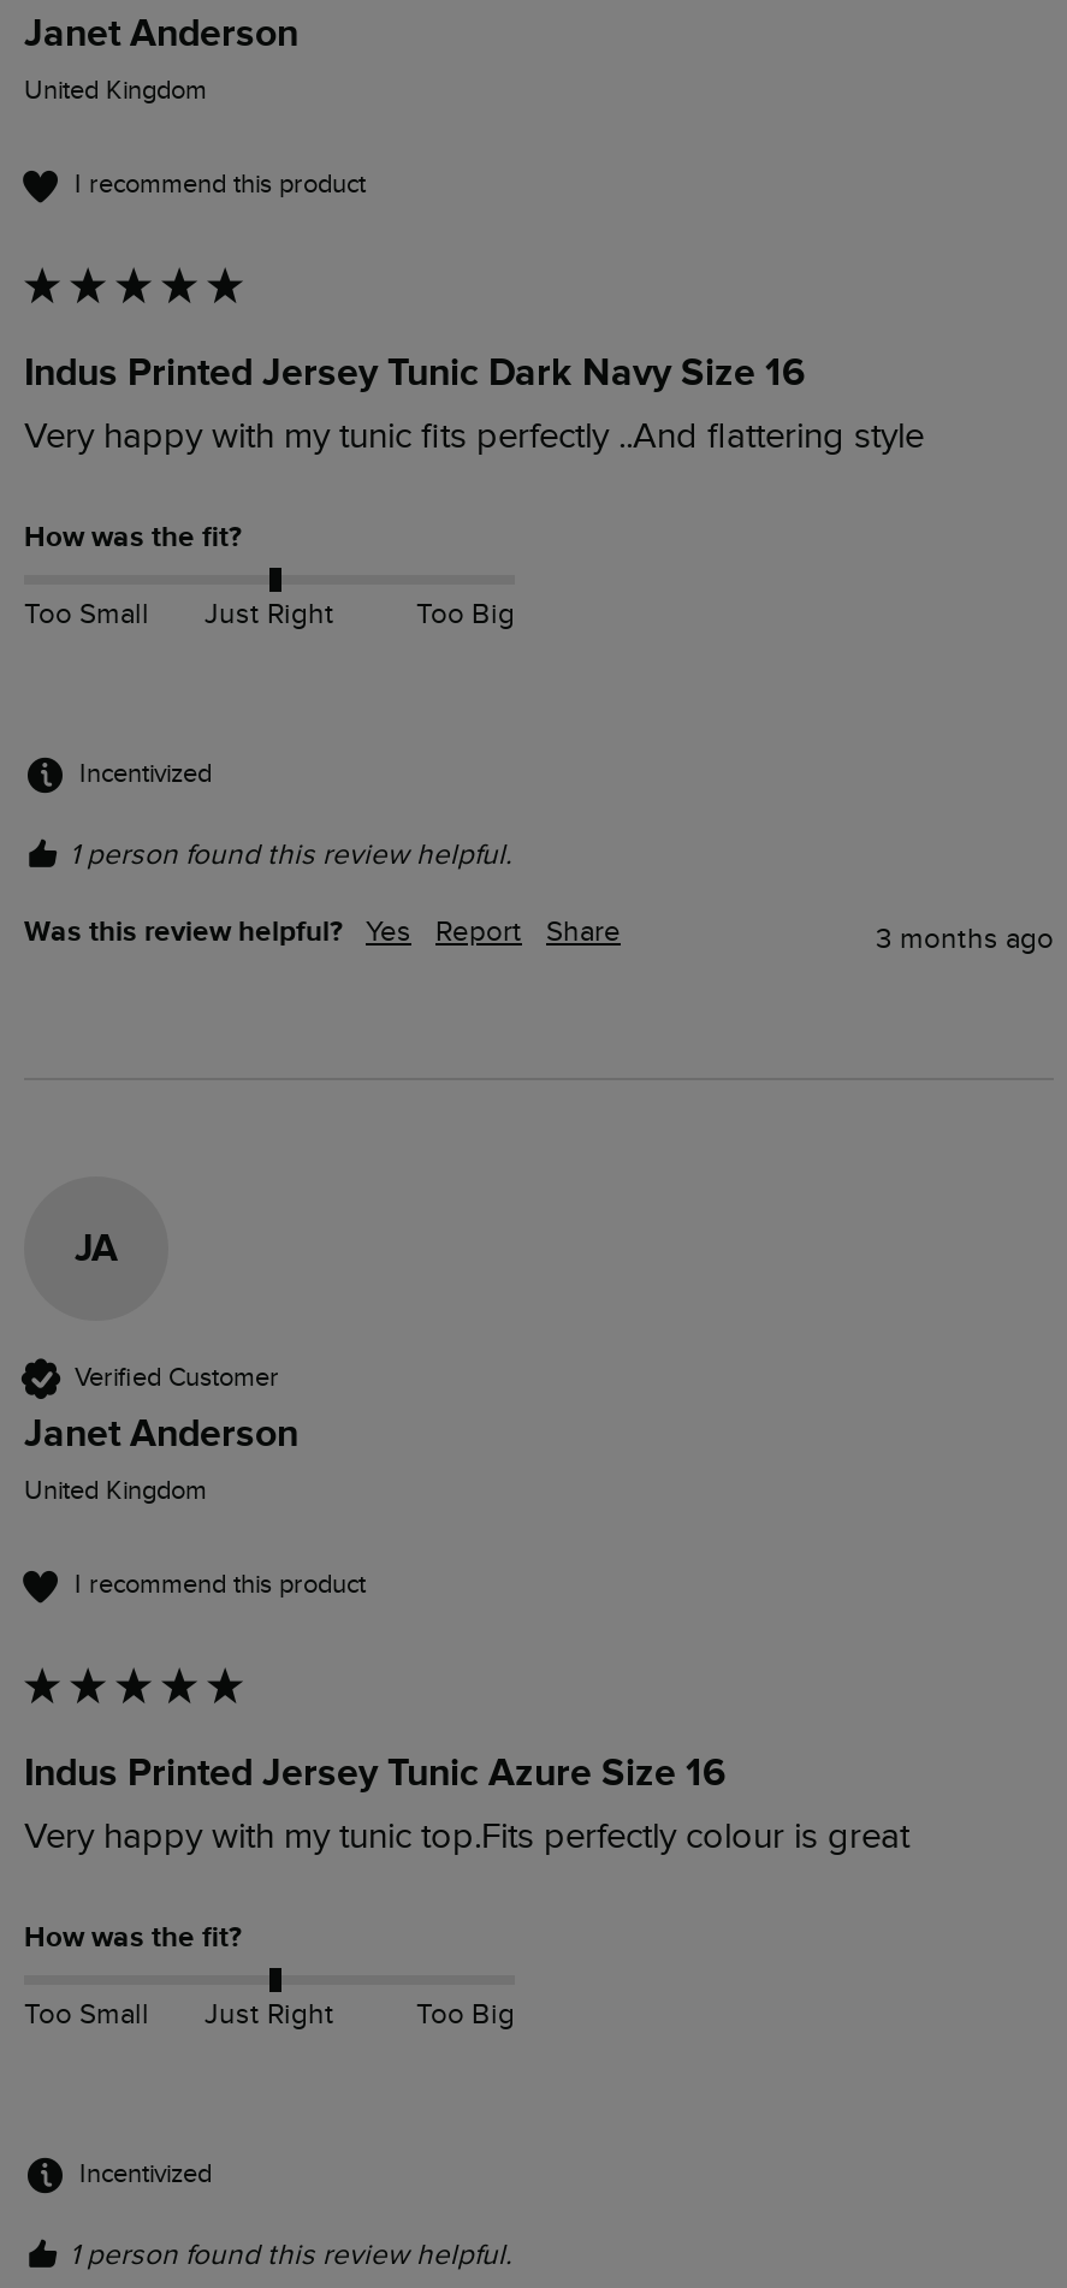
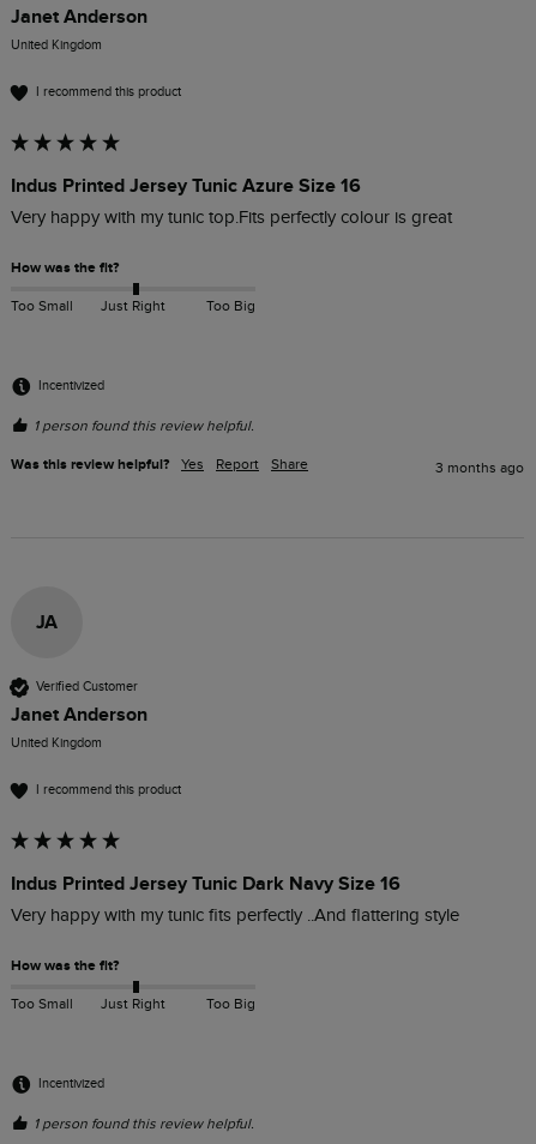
moved [24,348,933,456] -> [11,871,464,925]: Indus Printed Jersey Tunic Dark Navy Size 16 | Very happy with my tunic fits perfectly ..And flattering style
moved [24,1748,909,1857] -> [11,173,452,227]: Indus Printed Jersey Tunic Azure Size 16 | Very happy with my tunic top.Fits perfectly colour is great

